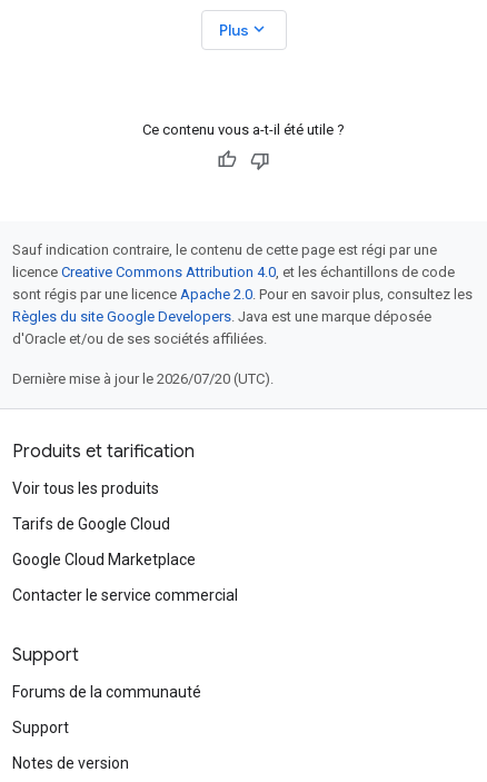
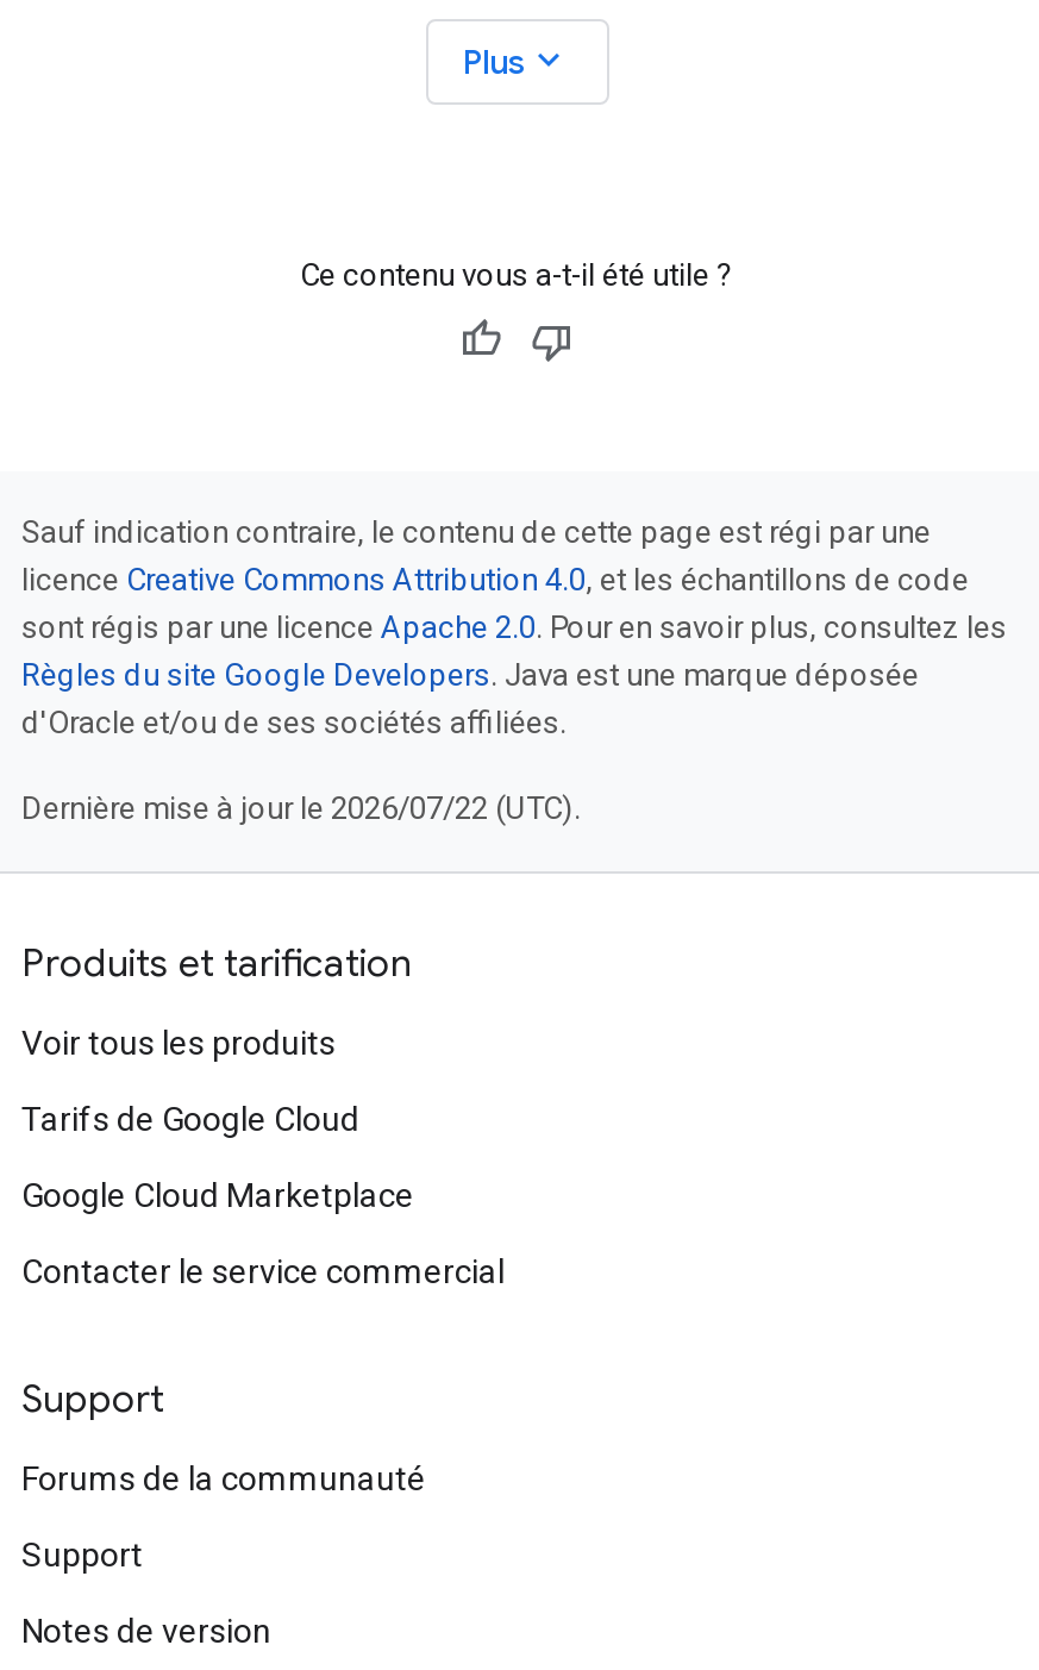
[12,370,274,387] Dernière mise à jour le 2026/07/20 (UTC). -> [21,789,581,825] Dernière mise à jour le 2026/07/22 (UTC).

